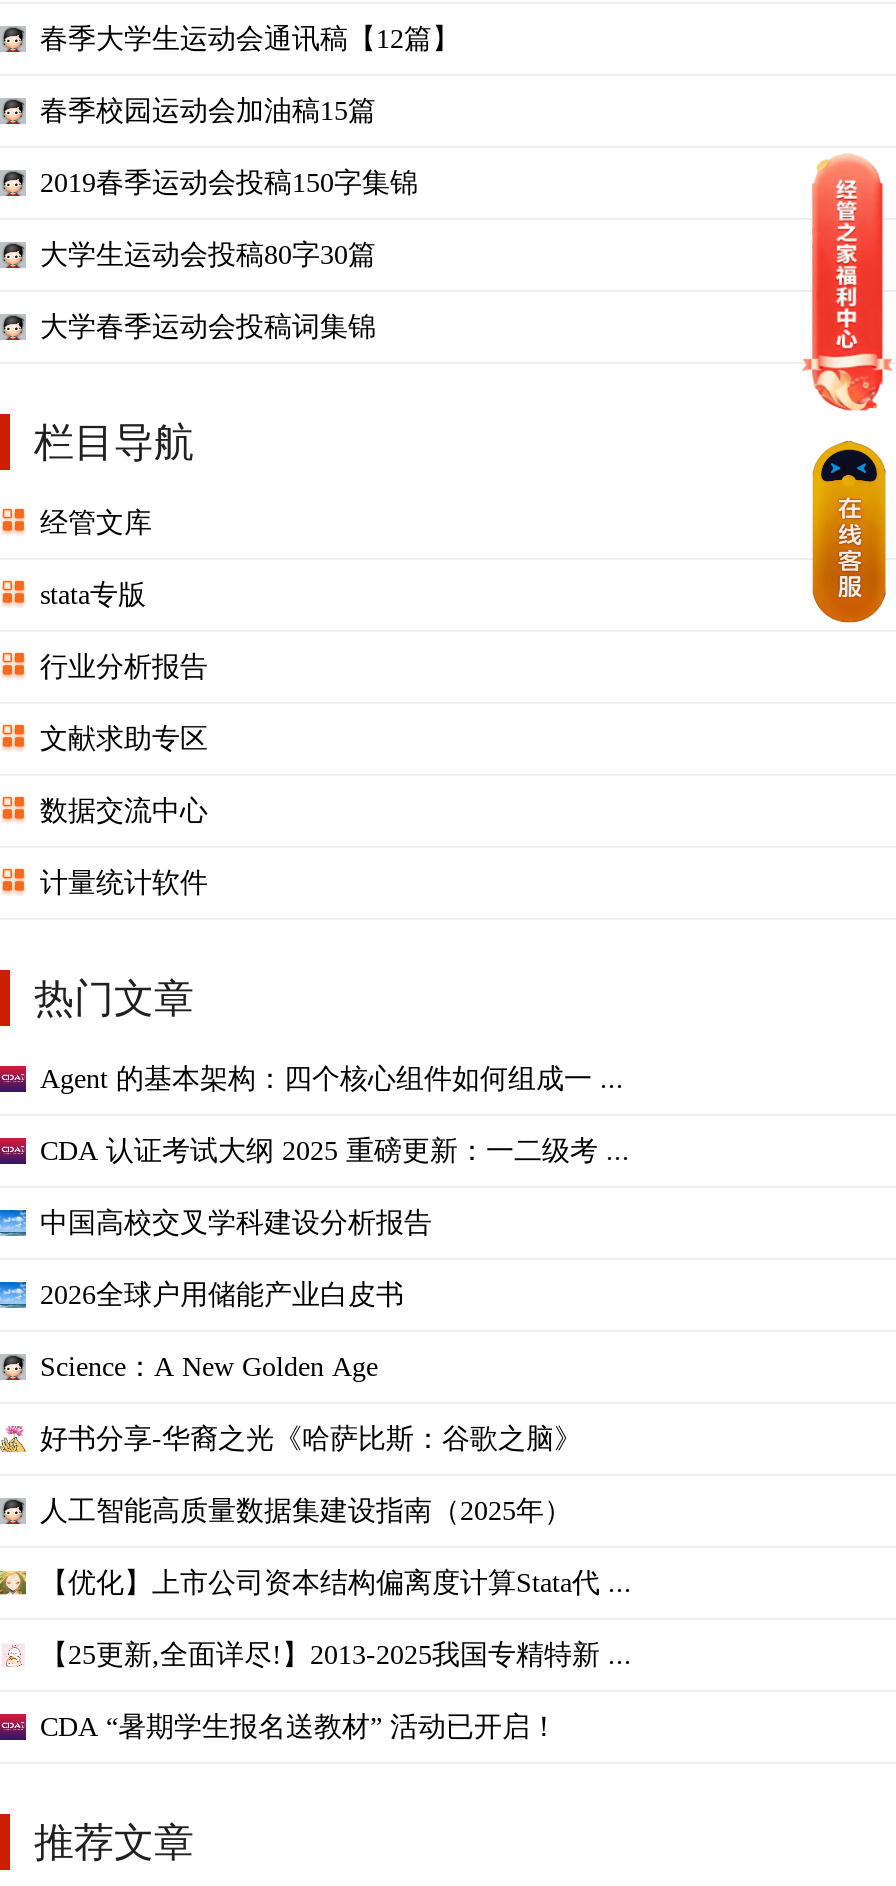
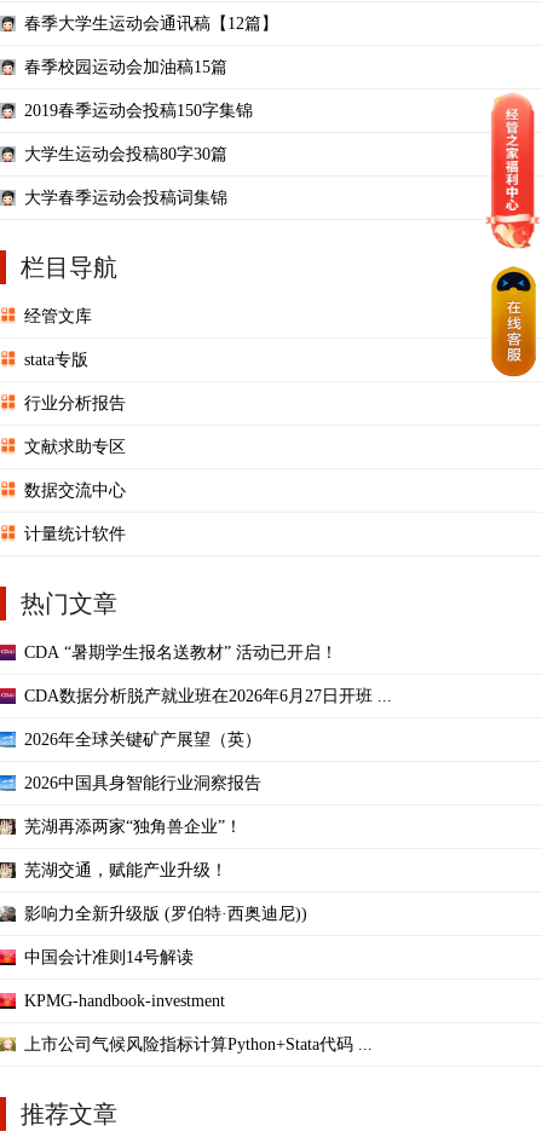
[40,1064,632,1670] Agent 的基本架构：四个核心组件如何组成一 ... | CDA 认证考试大纲 2025 重磅更新：一二级考 ... | 中国高校交叉学科建设分析报告 | 2026全球户用储能产业白皮书 | Science：A New Golden Age | 好书分享-华裔之光《哈萨比斯：谷歌之脑》 | 人工智能高质量数据集建设指南（2025年） | 【优化】上市公司资本结构偏离度计算Stata代 ... | 【25更新,全面详尽!】2013-2025我国专精特新 ... -> none
moved [40,1712,558,1742] -> [24,643,338,661]: CDA “暑期学生报名送教材” 活动已开启！
none -> [24,687,392,1053] CDA数据分析脱产就业班在2026年6月27日开班 ... | 2026年全球关键矿产展望（英） | 2026中国具身智能行业洞察报告 | 芜湖再添两家“独角兽企业”！ | 芜湖交通，赋能产业升级！ | 影响力全新升级版 (罗伯特·西奥迪尼)) | 中国会计准则14号解读 | KPMG-handbook-investment | 上市公司气候风险指标计算Python+Stata代码 ...

